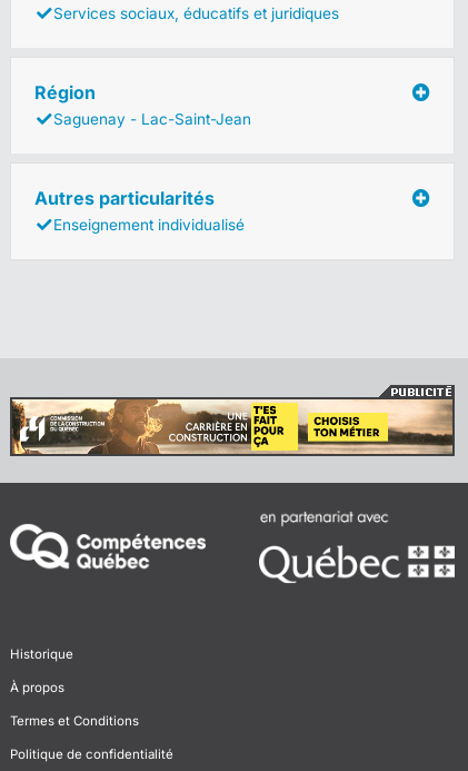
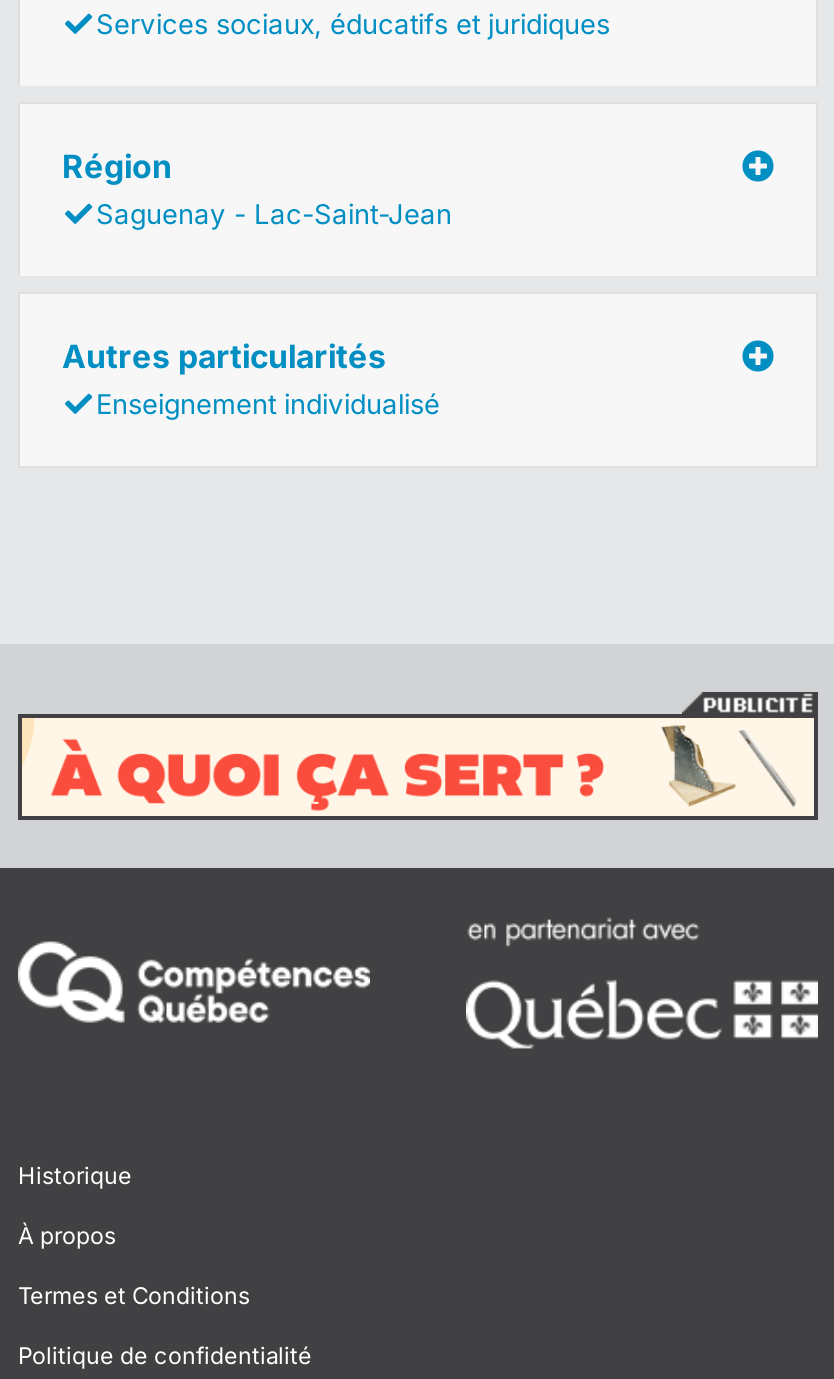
[11,398,454,455] [image] -> [20,716,816,818] [image]

